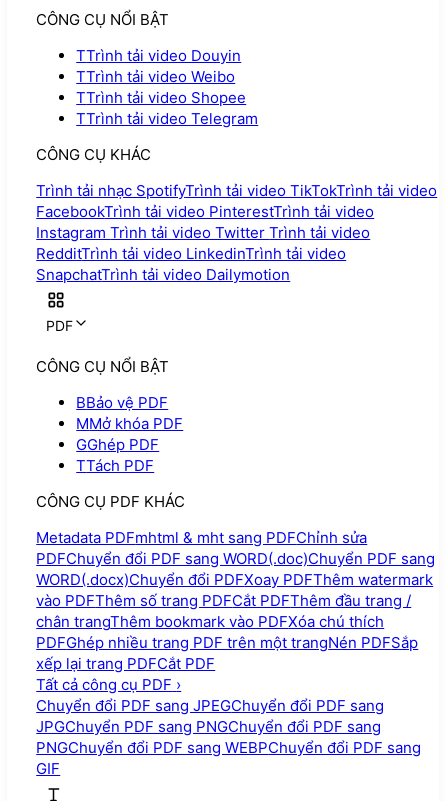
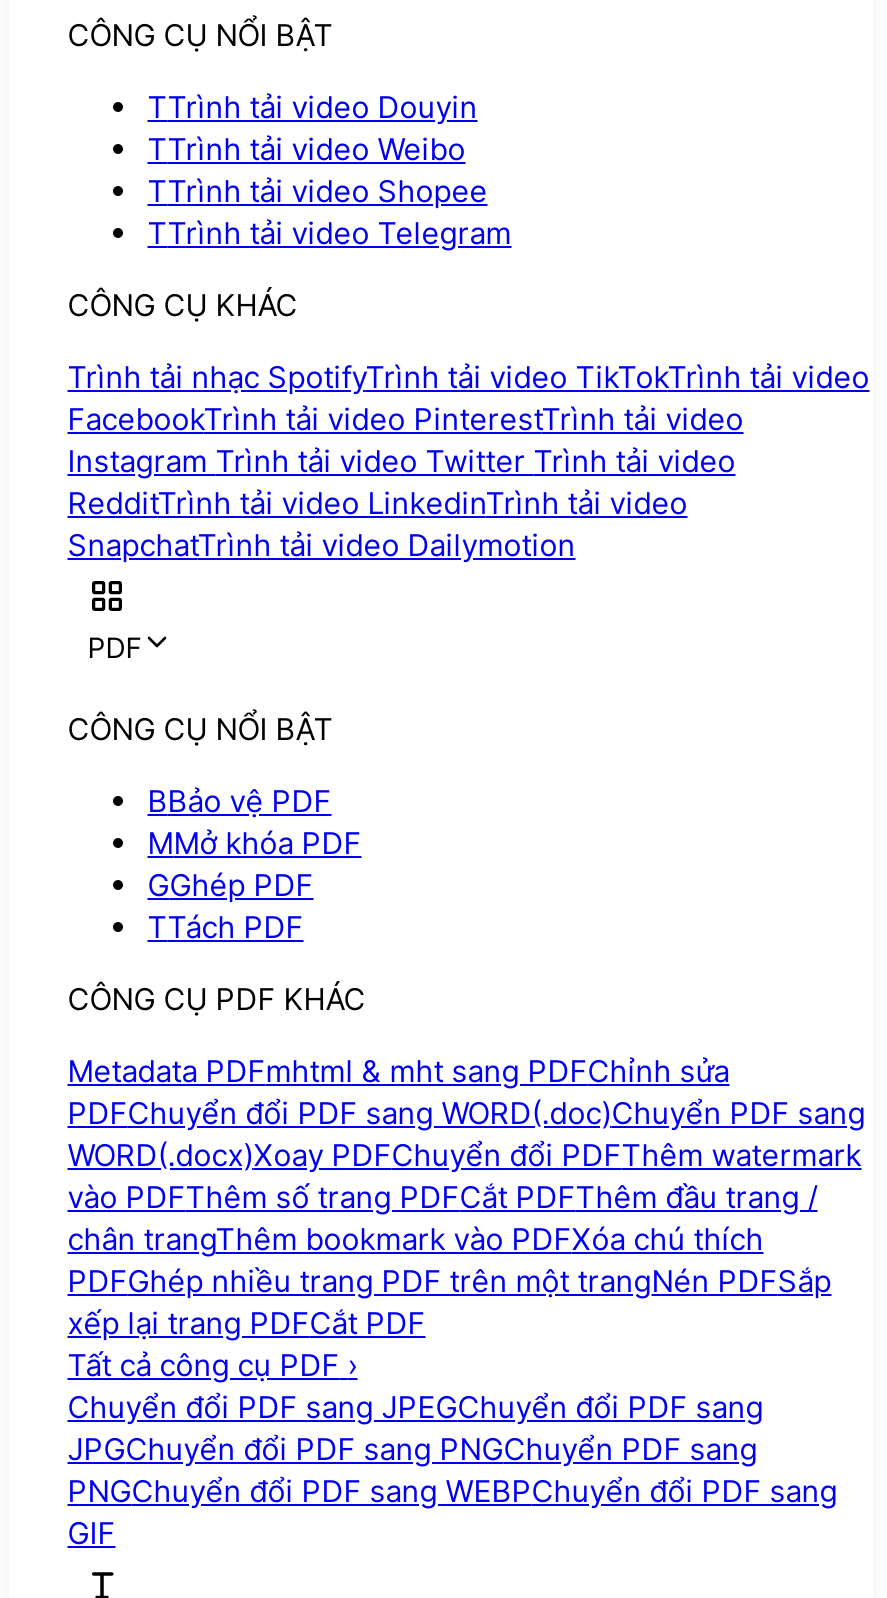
[36,570,433,589] WORD(.docx)Chuyển đổi PDFXoay PDFThêm watermark -> [67,1136,861,1174] WORD(.docx)Xoay PDFChuyển đổi PDFThêm watermark
[36,717,381,736] JPGChuyển PDF sang PNGChuyển đổi PDF sang -> [67,1430,757,1468] JPGChuyển đổi PDF sang PNGChuyển PDF sang

